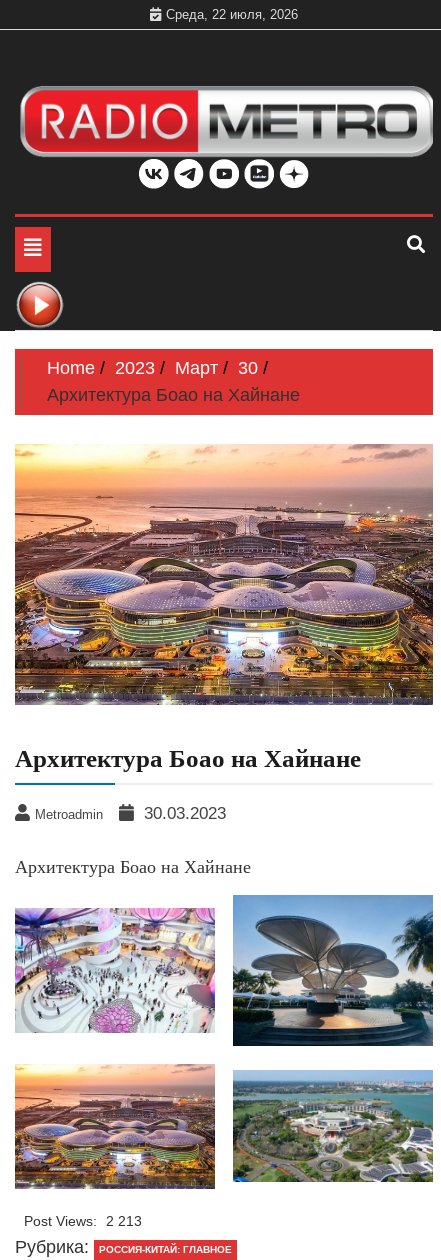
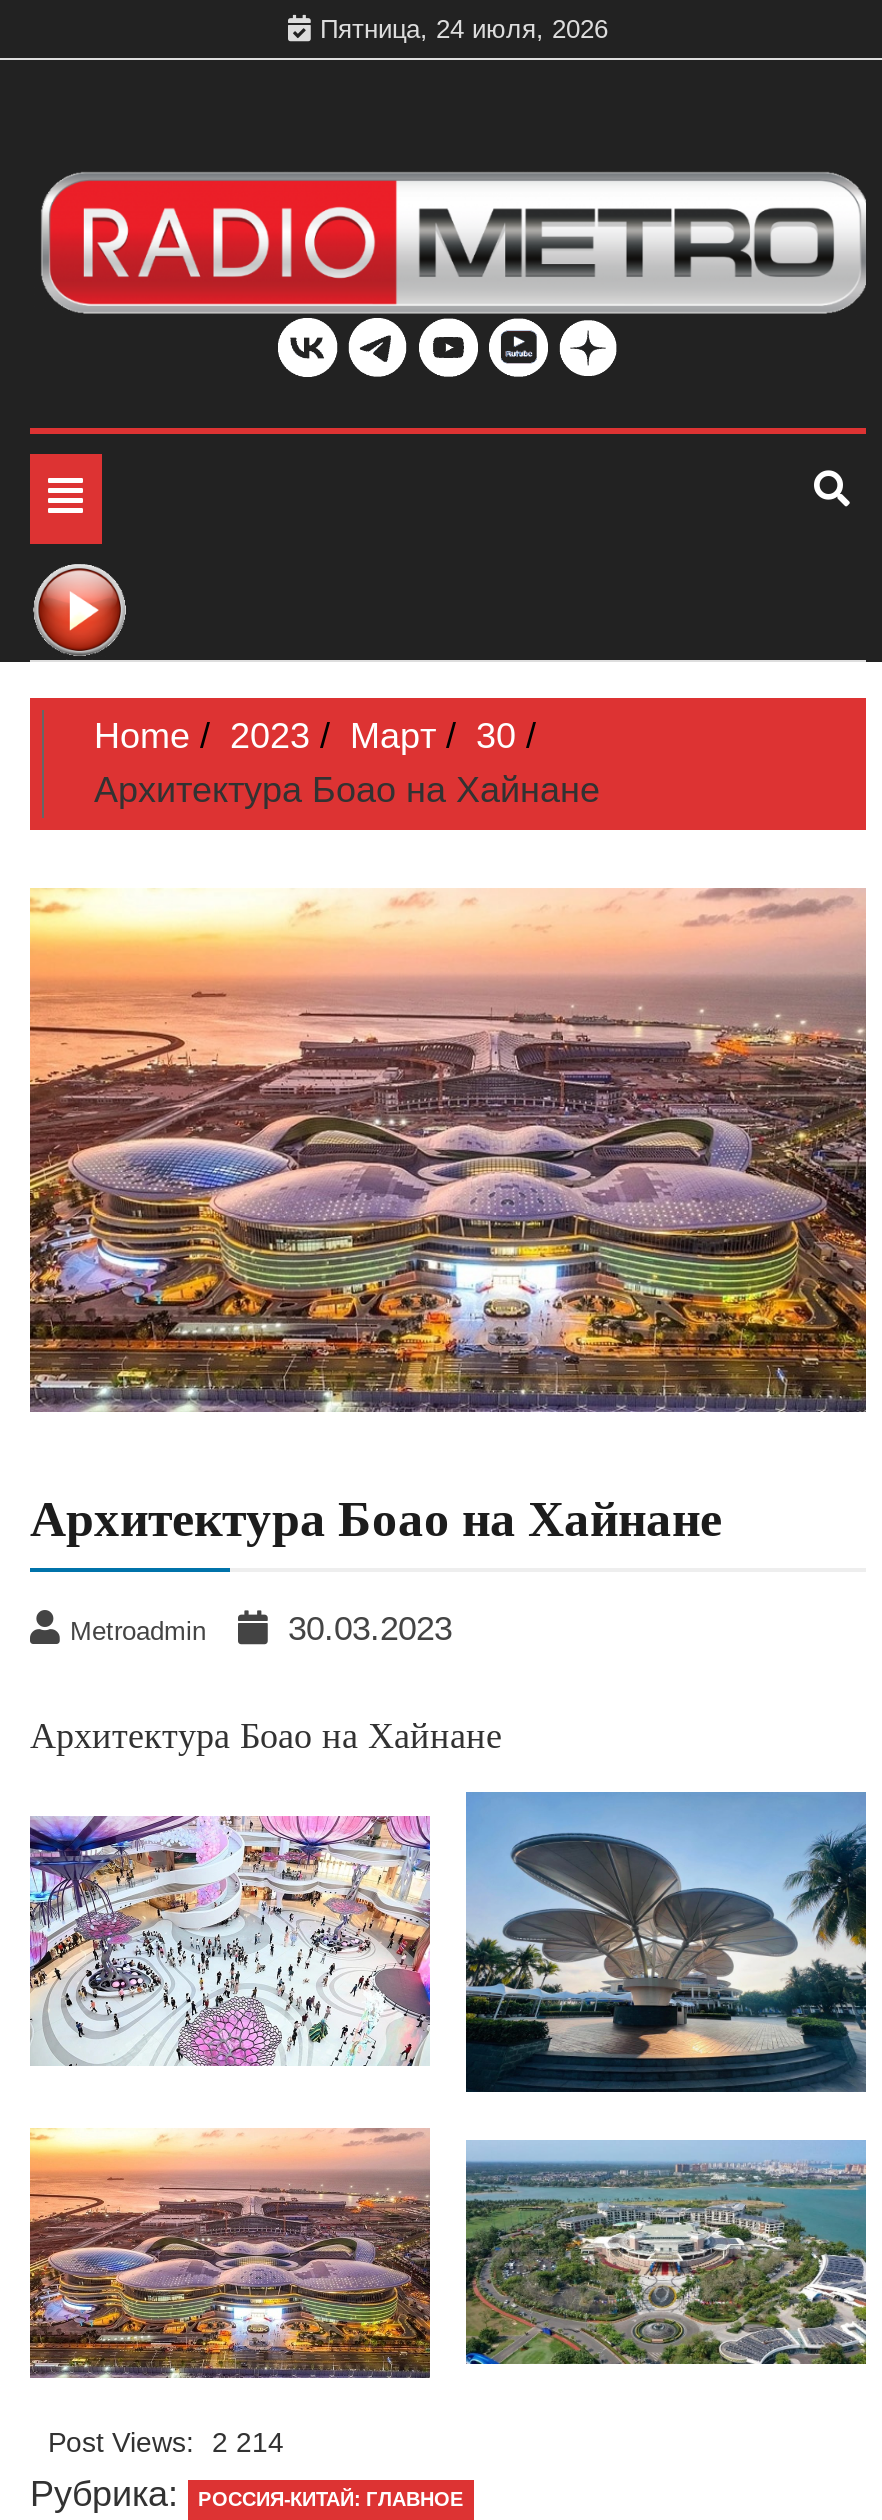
[166,7,298,22] Среда, 22 июля, 2026 -> [320,14,608,44] Пятница, 24 июля, 2026
[24,1212,142,1228] Post Views: 2 213 -> [48,2425,284,2457] Post Views: 2 214

